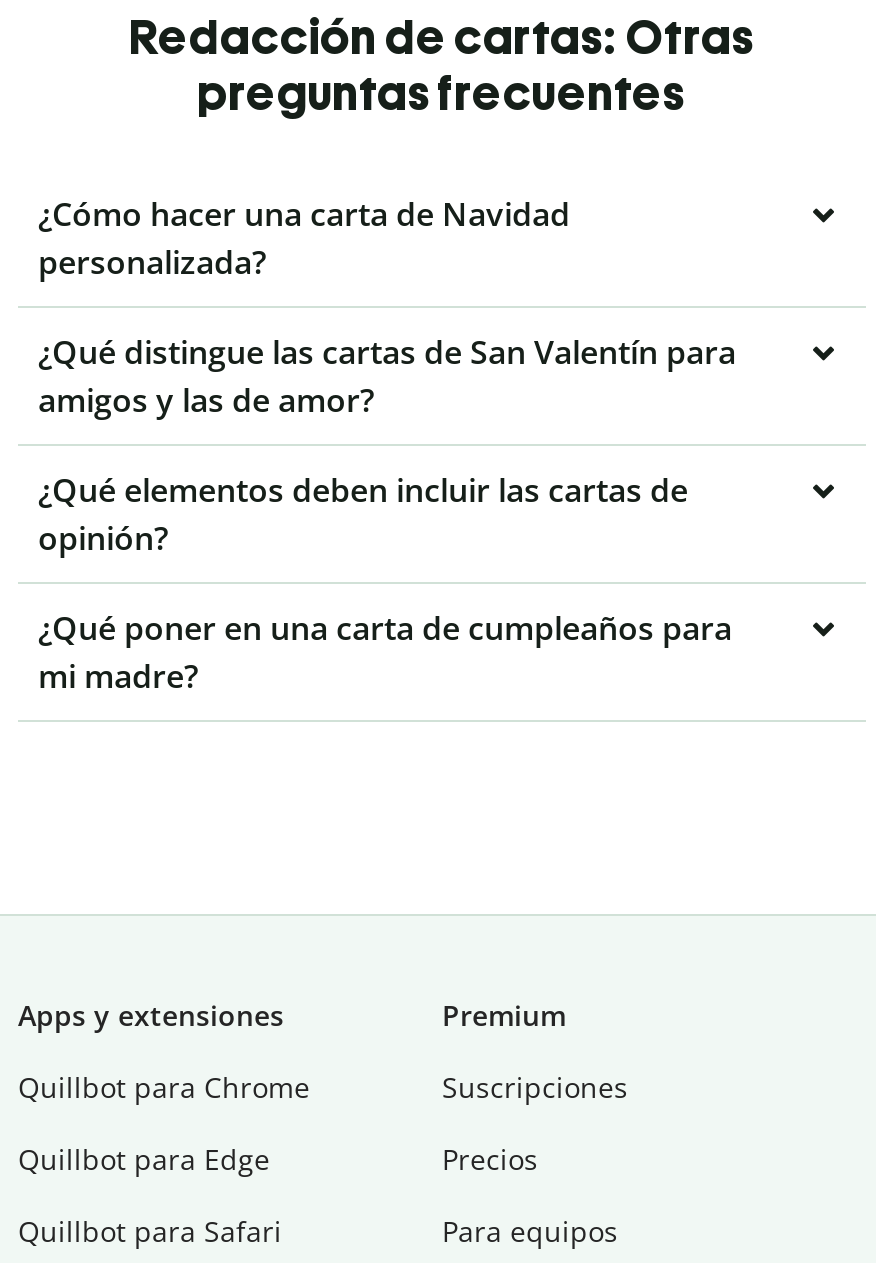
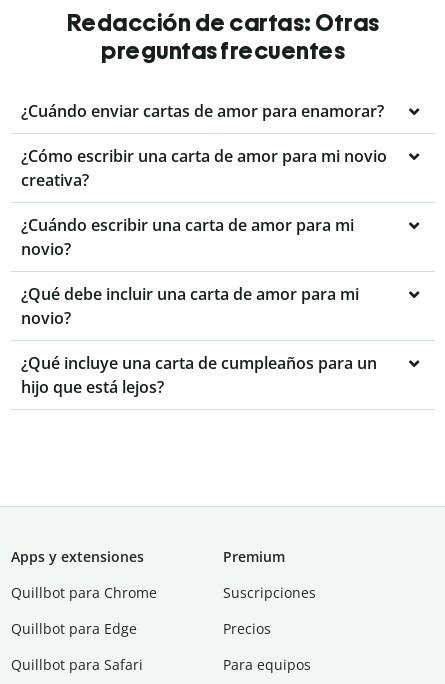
[38,193,736,699] ¿Cómo hacer una carta de Navidad | personalizada? | ¿Qué distingue las cartas de San Valentín para | amigos y las de amor? | ¿Qué elementos deben incluir las cartas de | opinión? | ¿Qué poner en una carta de cumpleaños para | mi madre? -> [21,100,387,398] ¿Cuándo enviar cartas de amor para enamorar? | ¿Cómo escribir una carta de amor para mi novio | creativa? | ¿Cuándo escribir una carta de amor para mi | novio? | ¿Qué debe incluir una carta de amor para mi | novio? | ¿Qué incluye una carta de cumpleaños para un | hijo que está lejos?

